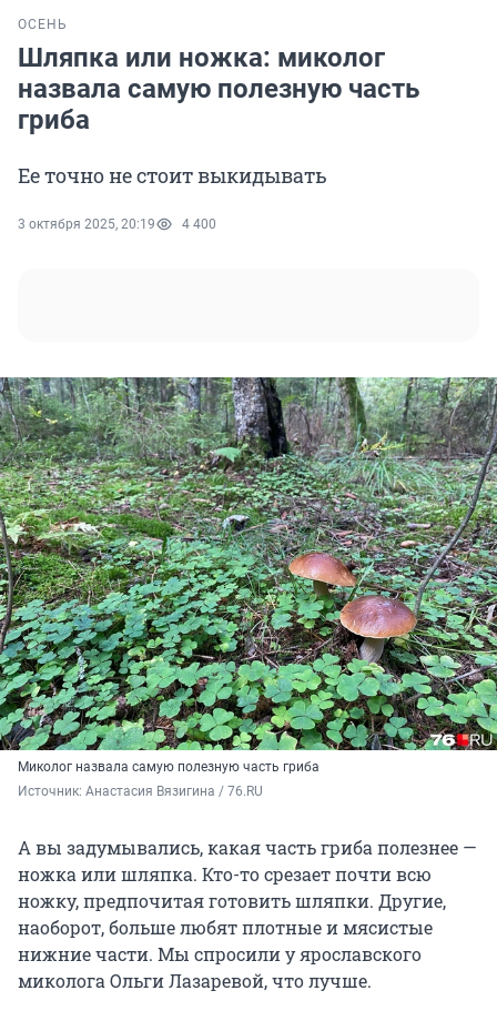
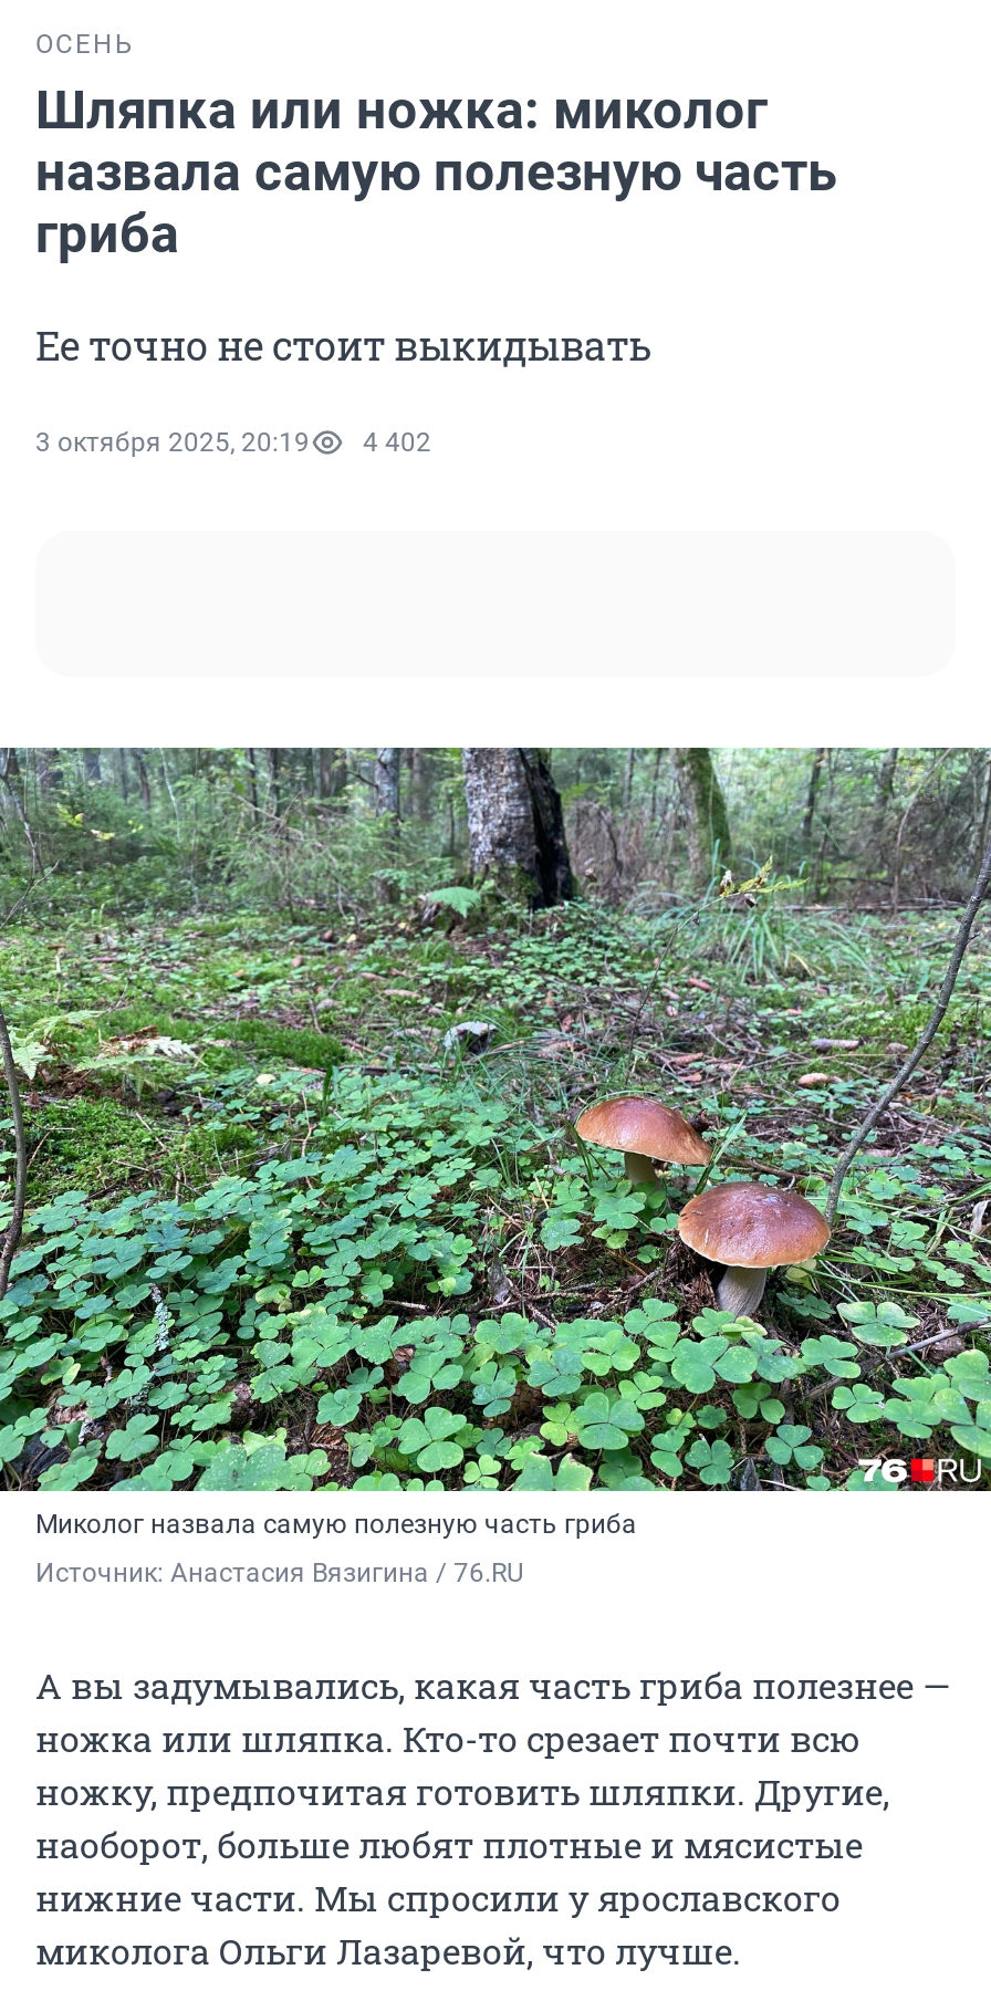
[18,217,216,232] 3 октября 2025, 20:19 4 400 -> [35,427,431,458] 3 октября 2025, 20:19 4 402

